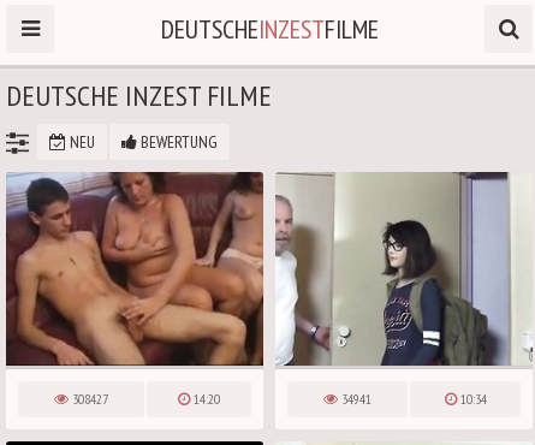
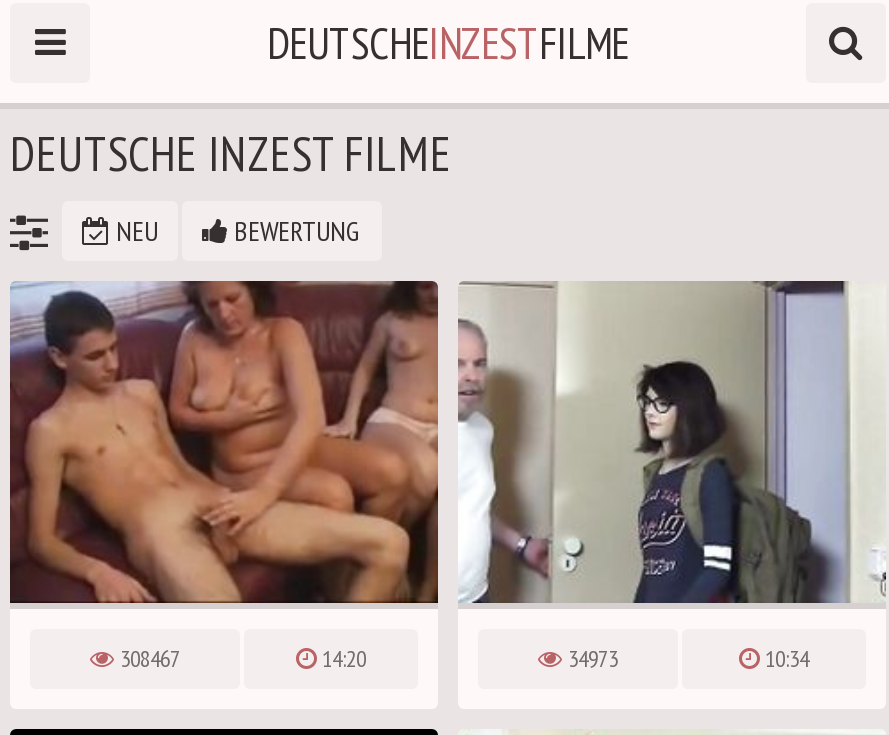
[69,389,108,407] 308427 -> [114,642,180,672] 308467
[338,389,371,407] 34941 -> [562,642,618,672] 34973

